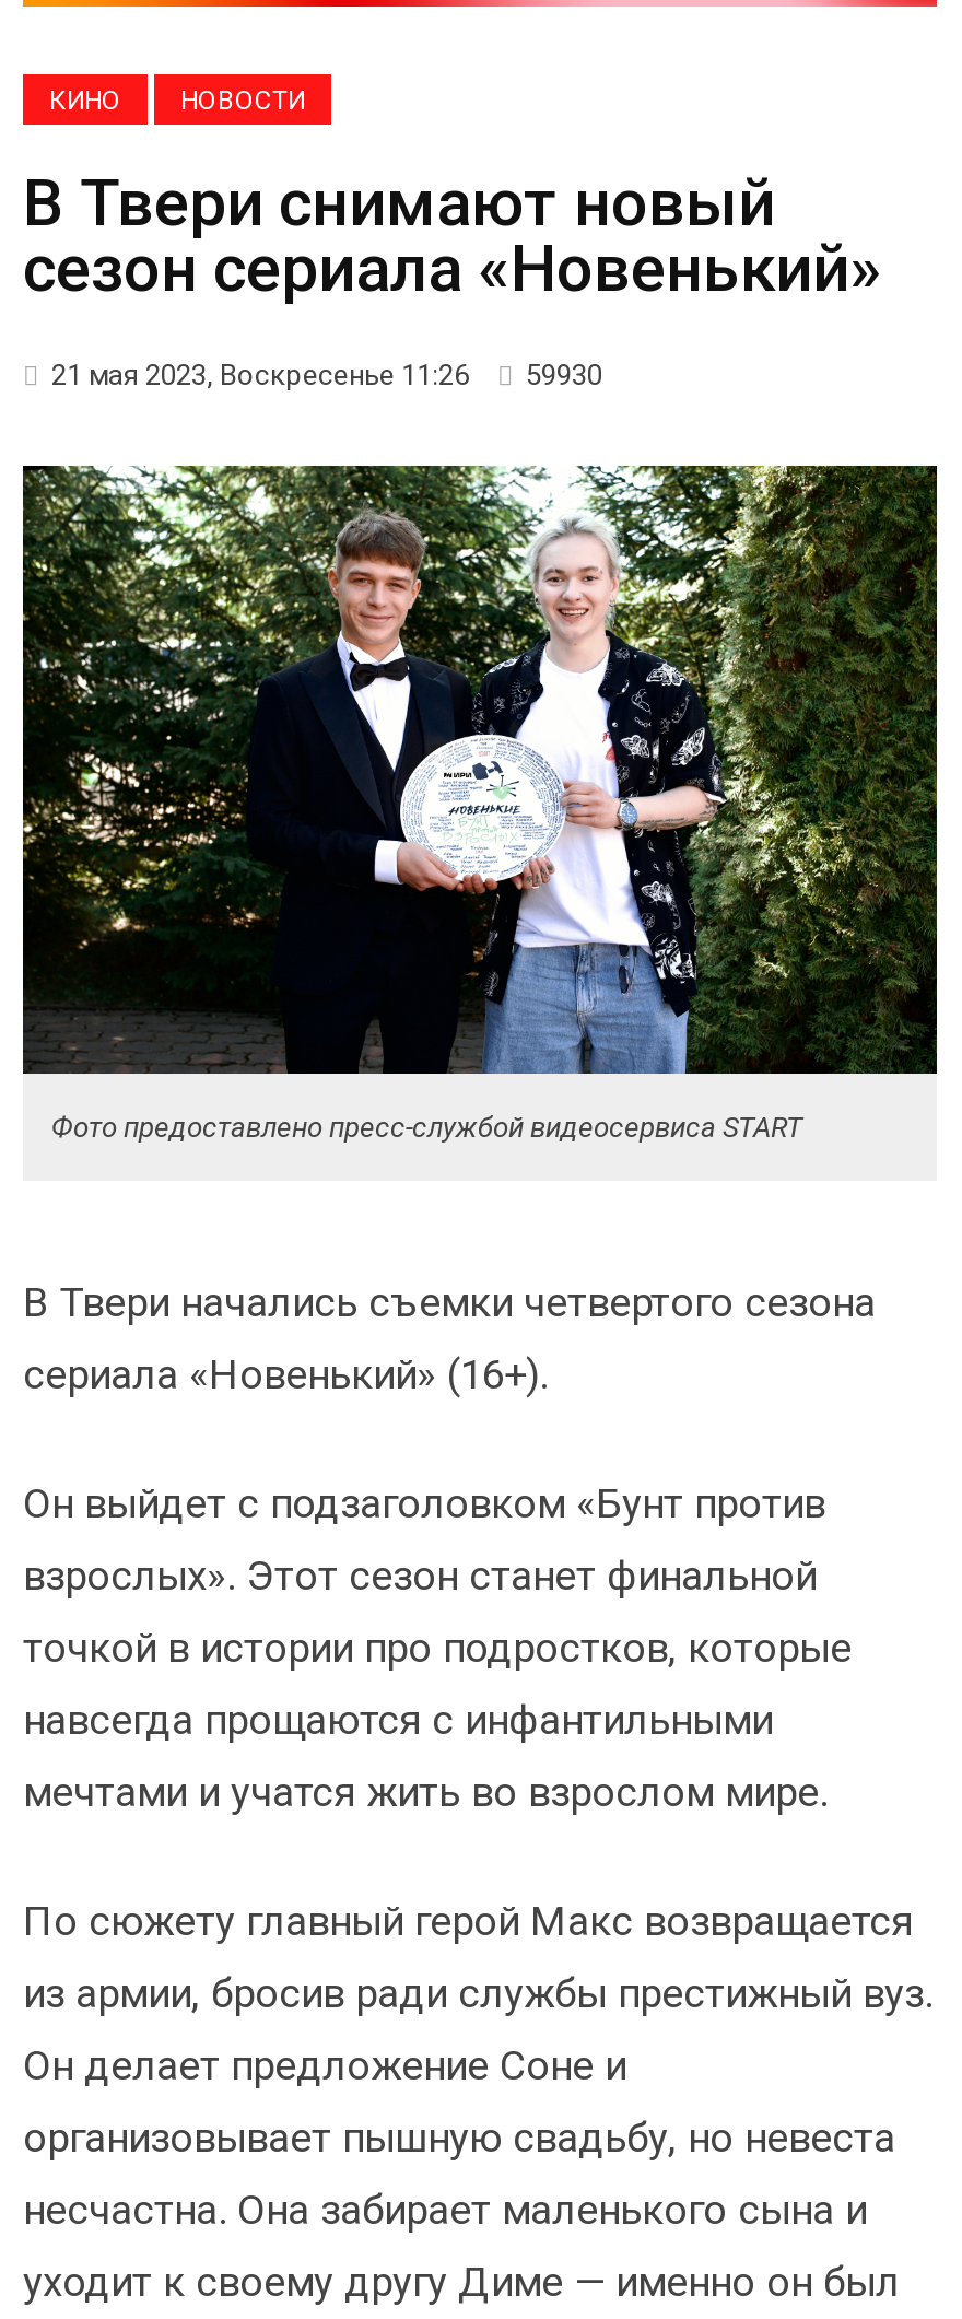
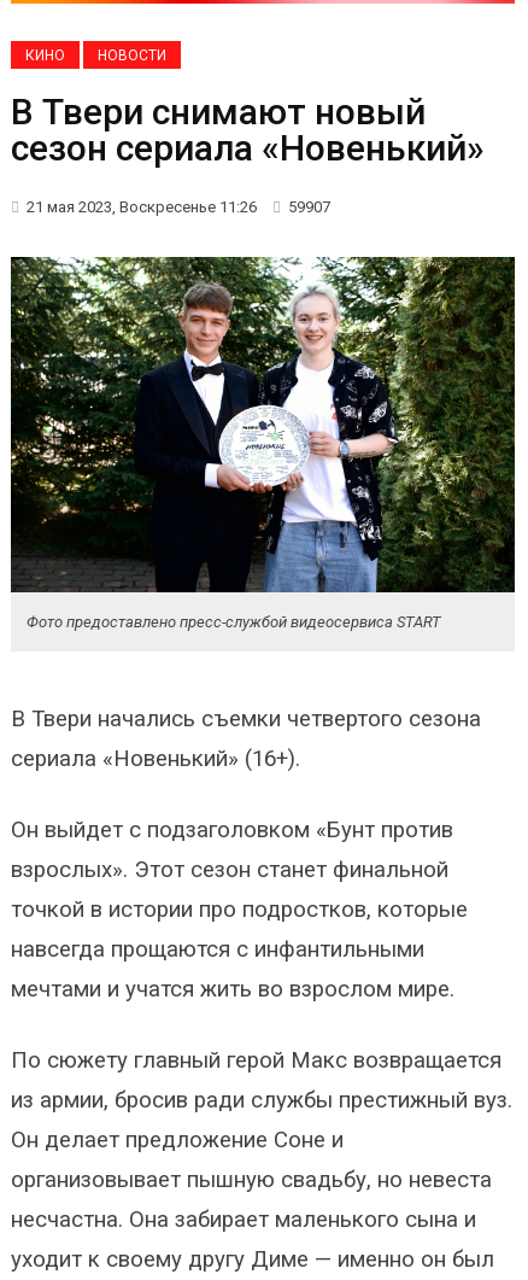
[51,358,602,390] 21 мая 2023, Воскресенье 11:26 59930 -> [27,197,330,215] 21 мая 2023, Воскресенье 11:26 59907

